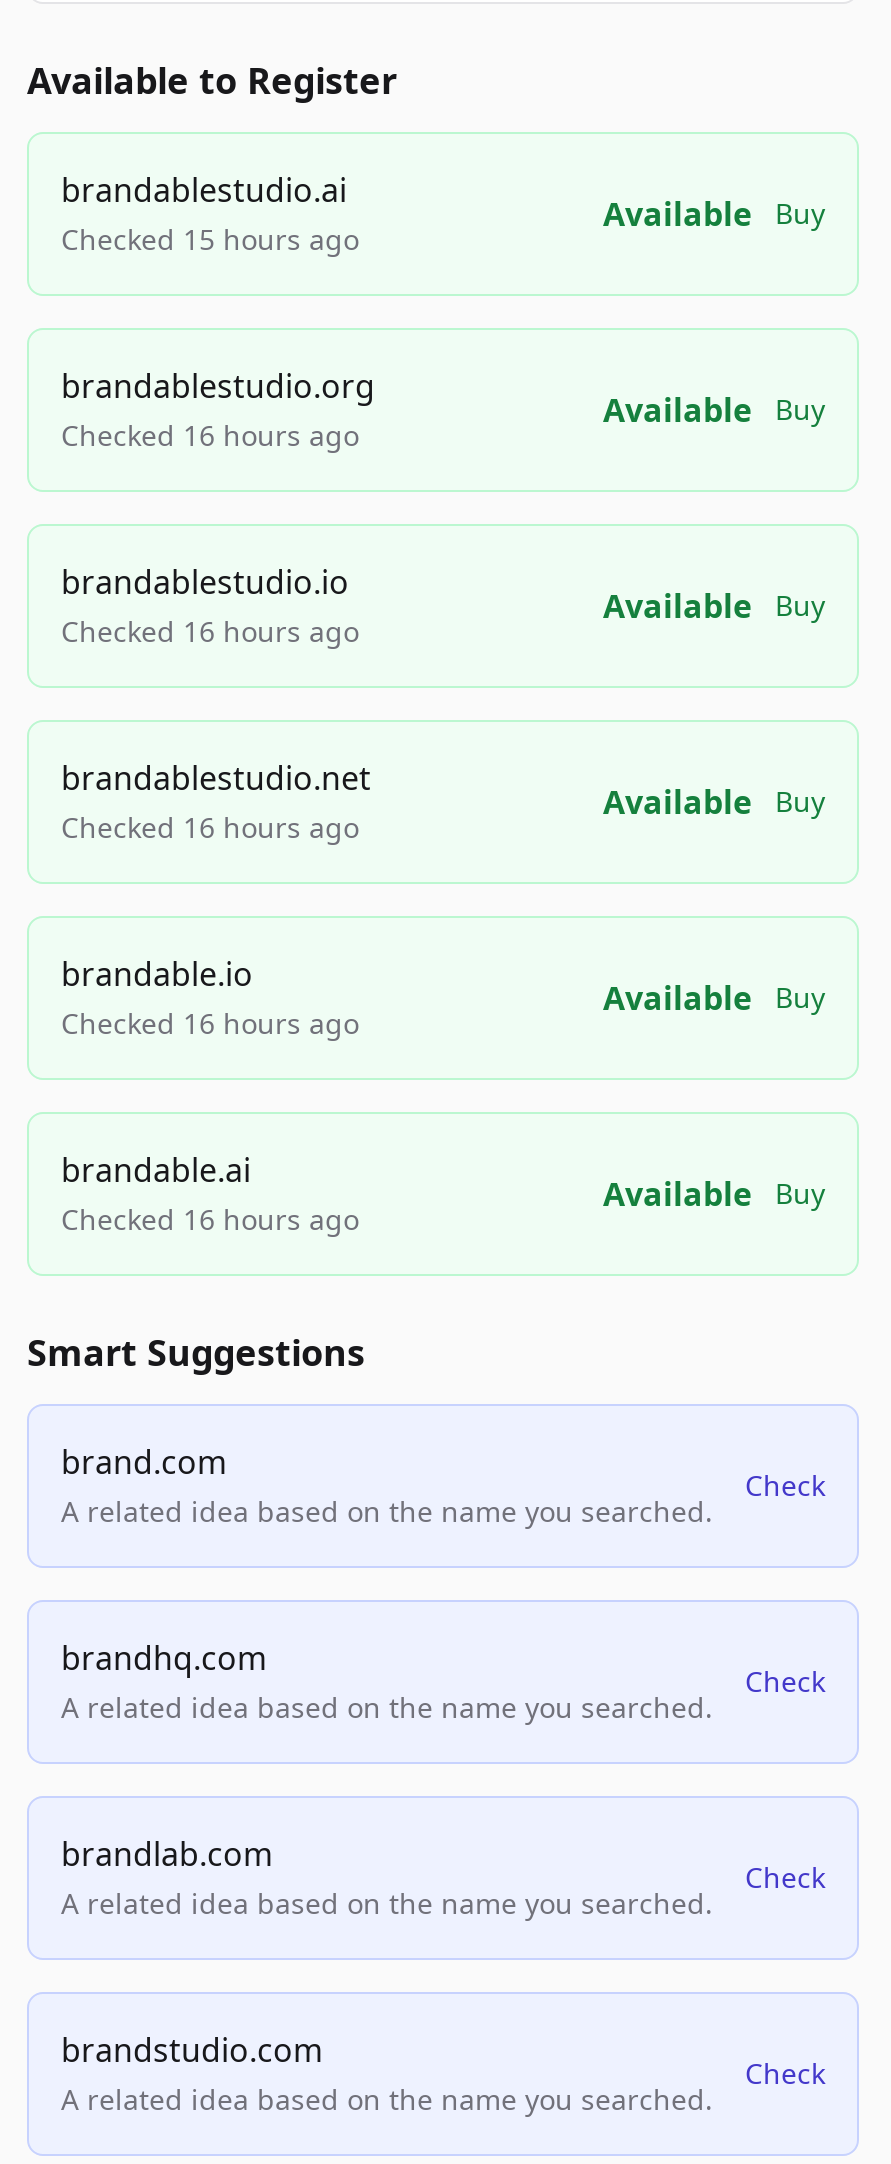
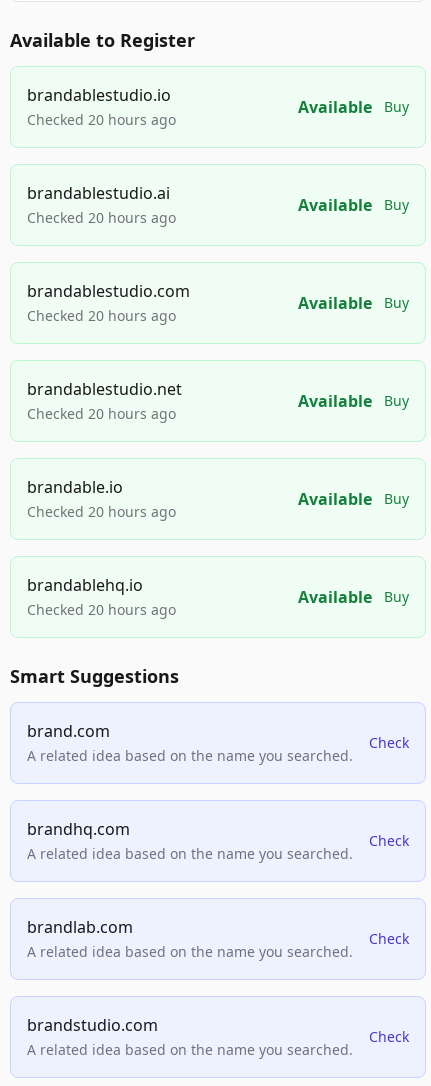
moved [61,168,347,212] -> [27,182,170,204]: brandablestudio.ai
[61,220,359,258] Checked 15 hours ago -> [27,110,176,129] Checked 20 hours ago
[61,364,375,454] brandablestudio.org | Checked 16 hours ago -> [27,208,176,227] Checked 20 hours ago
moved [61,560,349,604] -> [27,84,171,106]: brandablestudio.io
[61,612,359,650] Checked 16 hours ago -> [27,280,190,325] brandablestudio.com | Checked 20 hours ago
[61,808,359,846] Checked 16 hours ago -> [27,404,176,423] Checked 20 hours ago
[61,1004,359,1042] Checked 16 hours ago -> [27,502,176,521] Checked 20 hours ago
[61,1148,359,1238] brandable.ai | Checked 16 hours ago -> [27,574,176,619] brandablehq.io | Checked 20 hours ago

